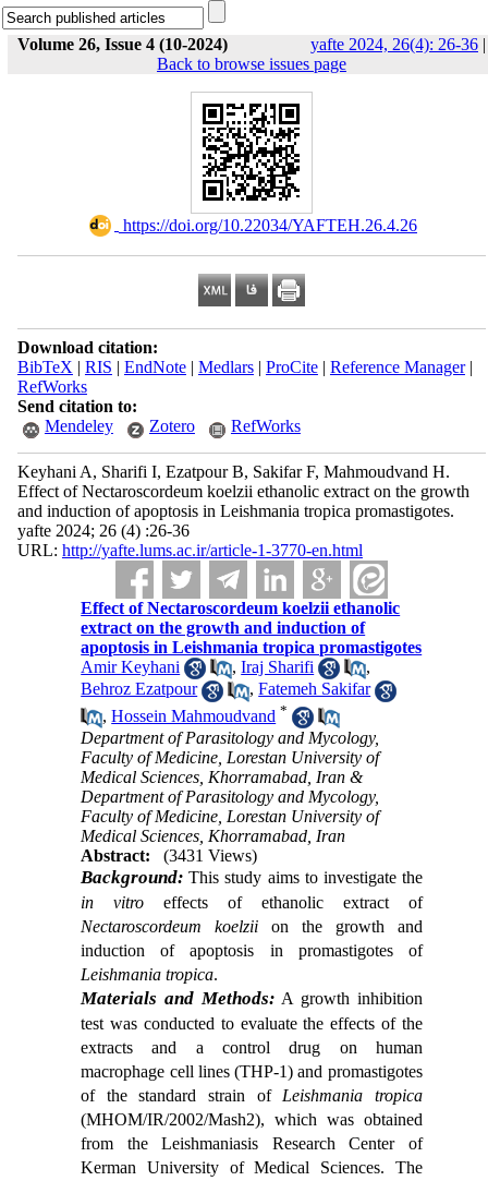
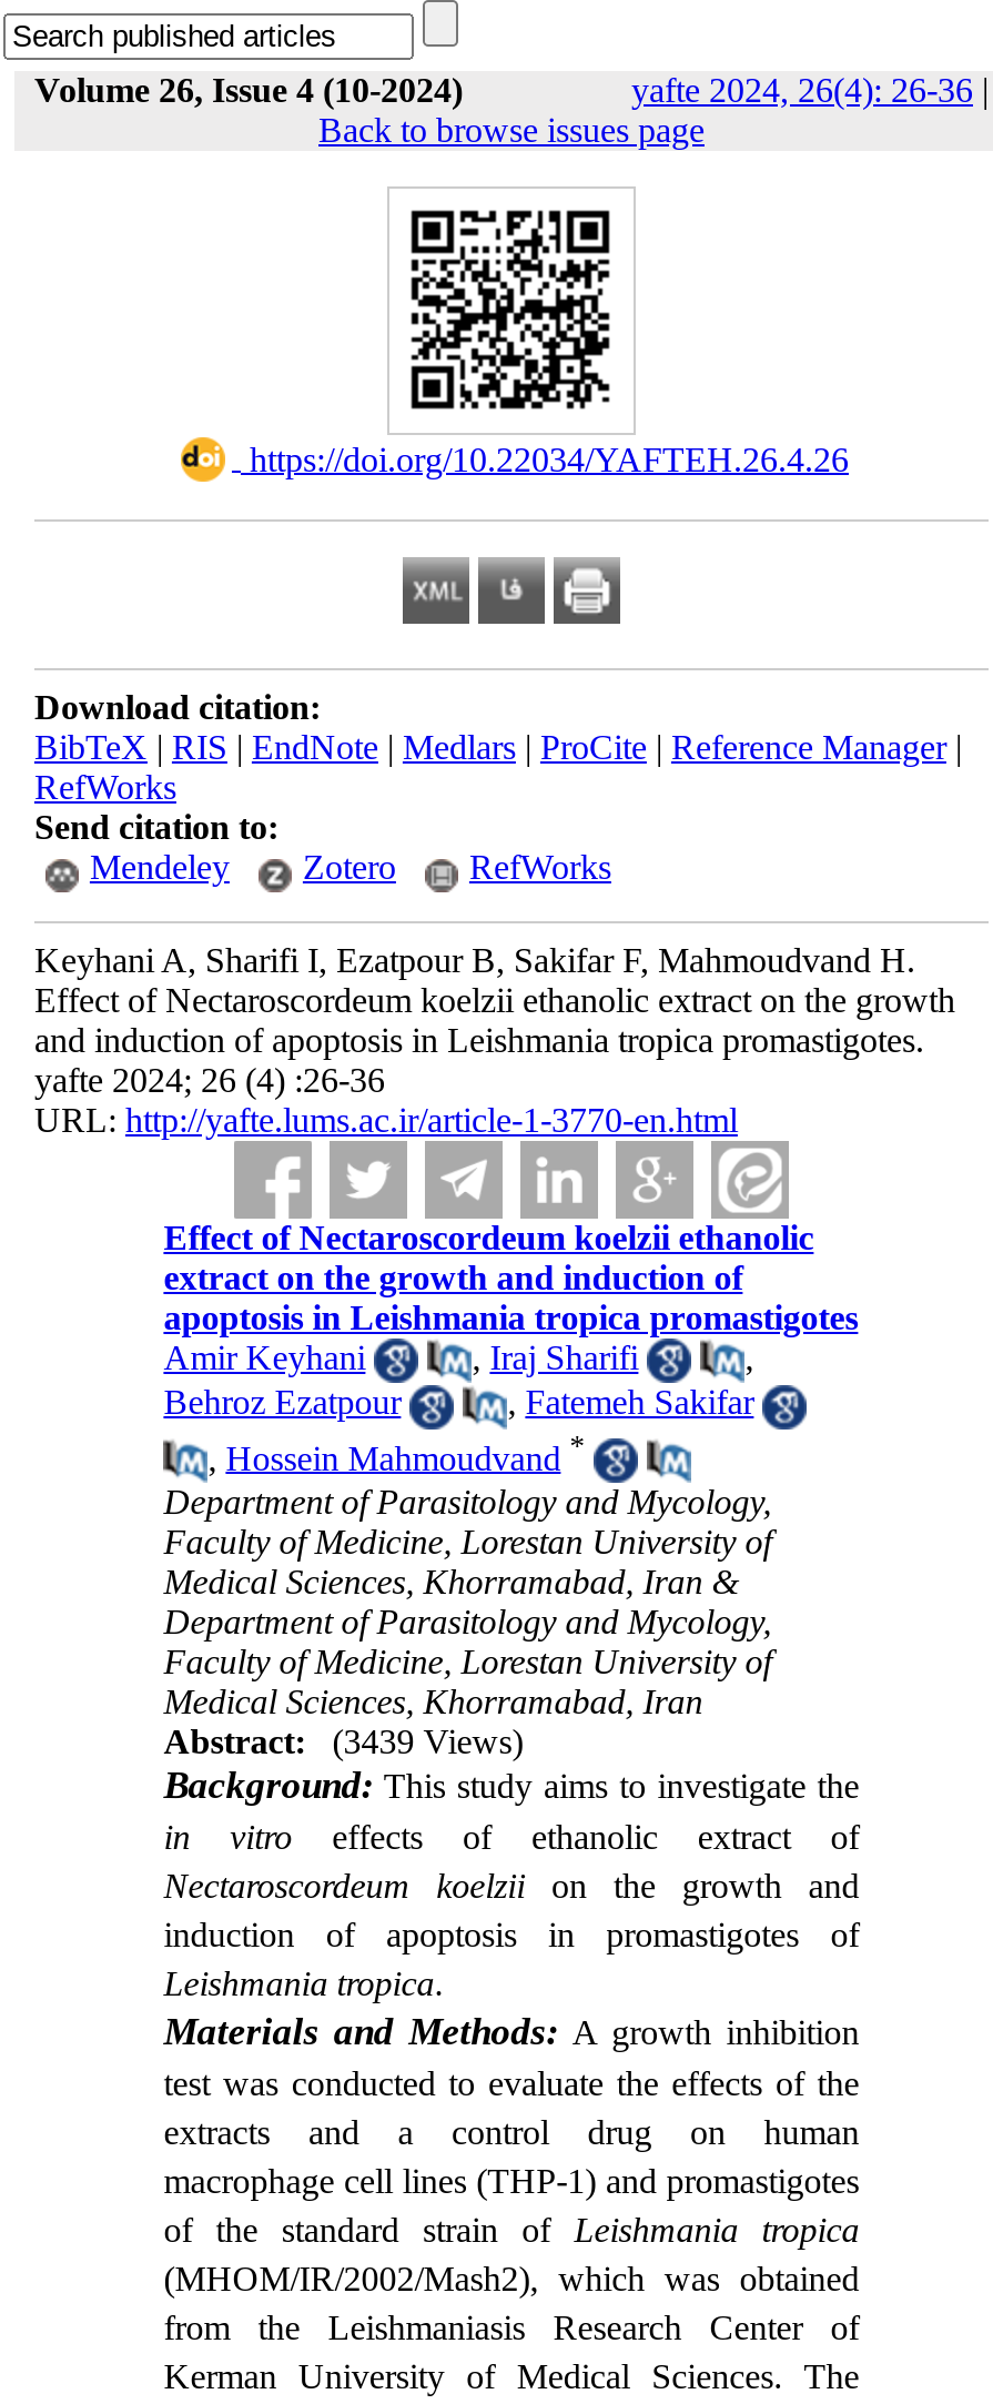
[81,847,257,865] Abstract: (3431 Views) -> [164,1723,523,1761] Abstract: (3439 Views)

